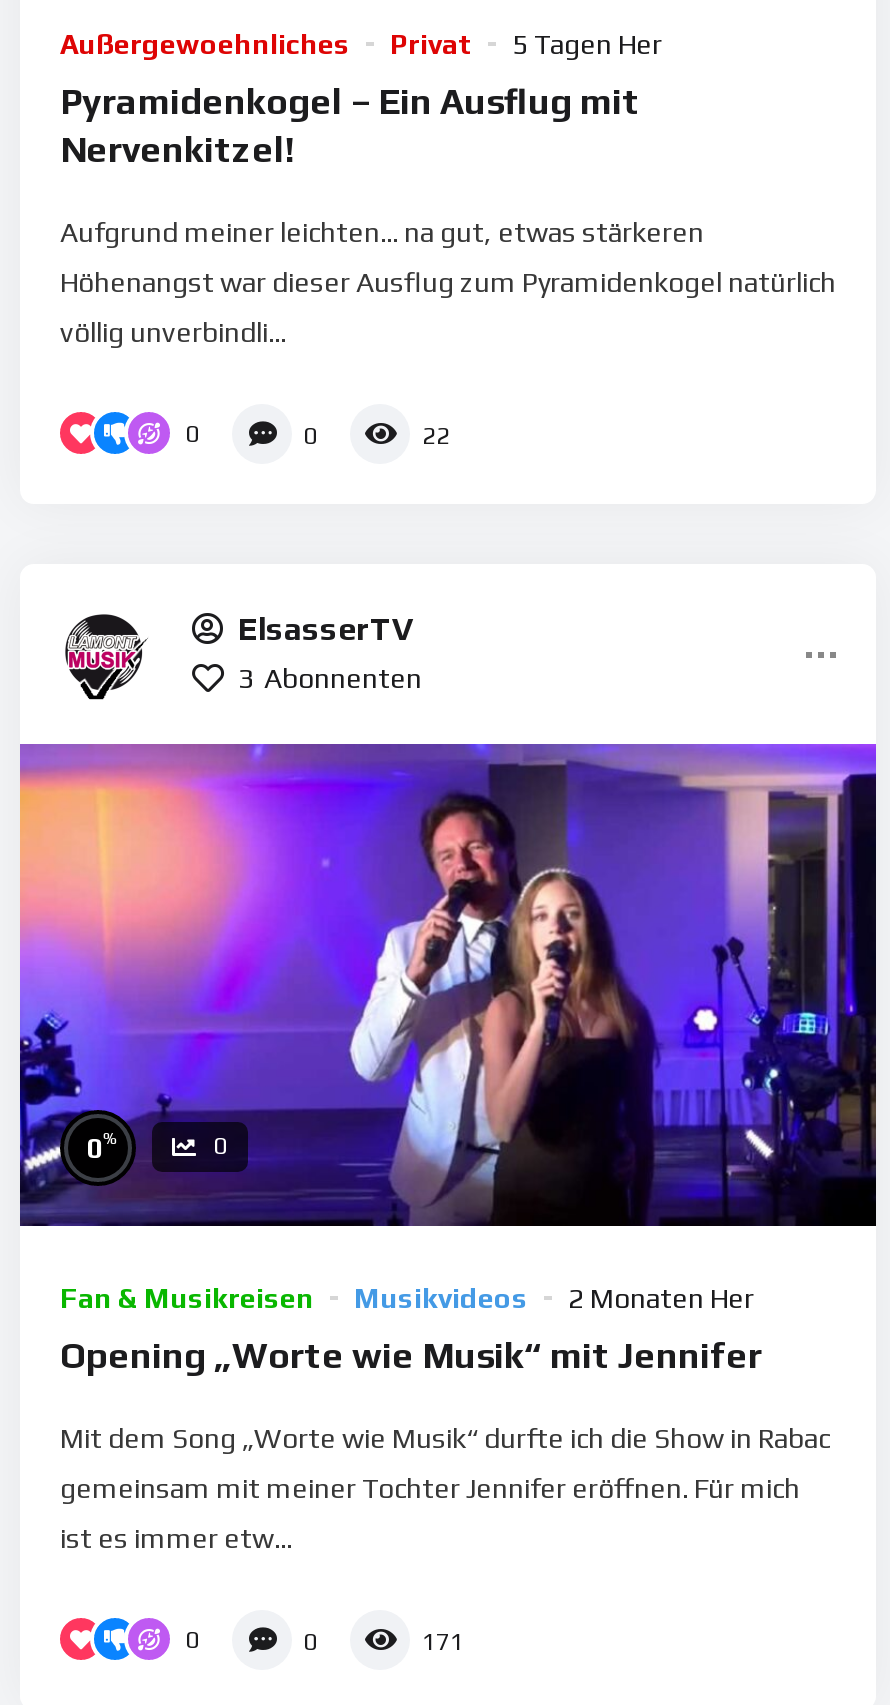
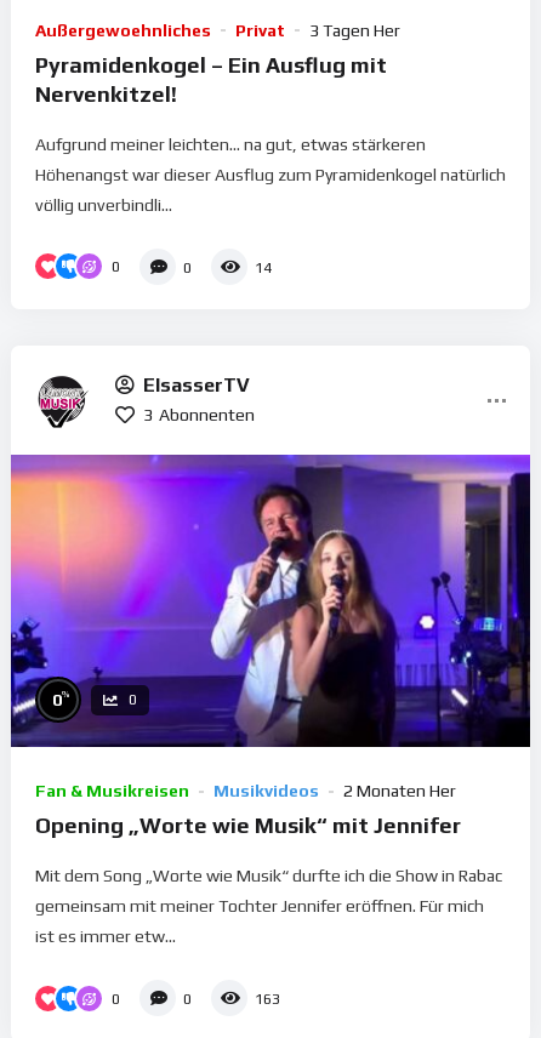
[60,27,662,59] Außergewoehnliches Privat 5 Tagen Her -> [35,20,400,39] Außergewoehnliches Privat 3 Tagen Her
[422,421,450,449] 22 -> [255,259,272,276] 14
[422,1627,464,1655] 171 -> [255,991,280,1008] 163

